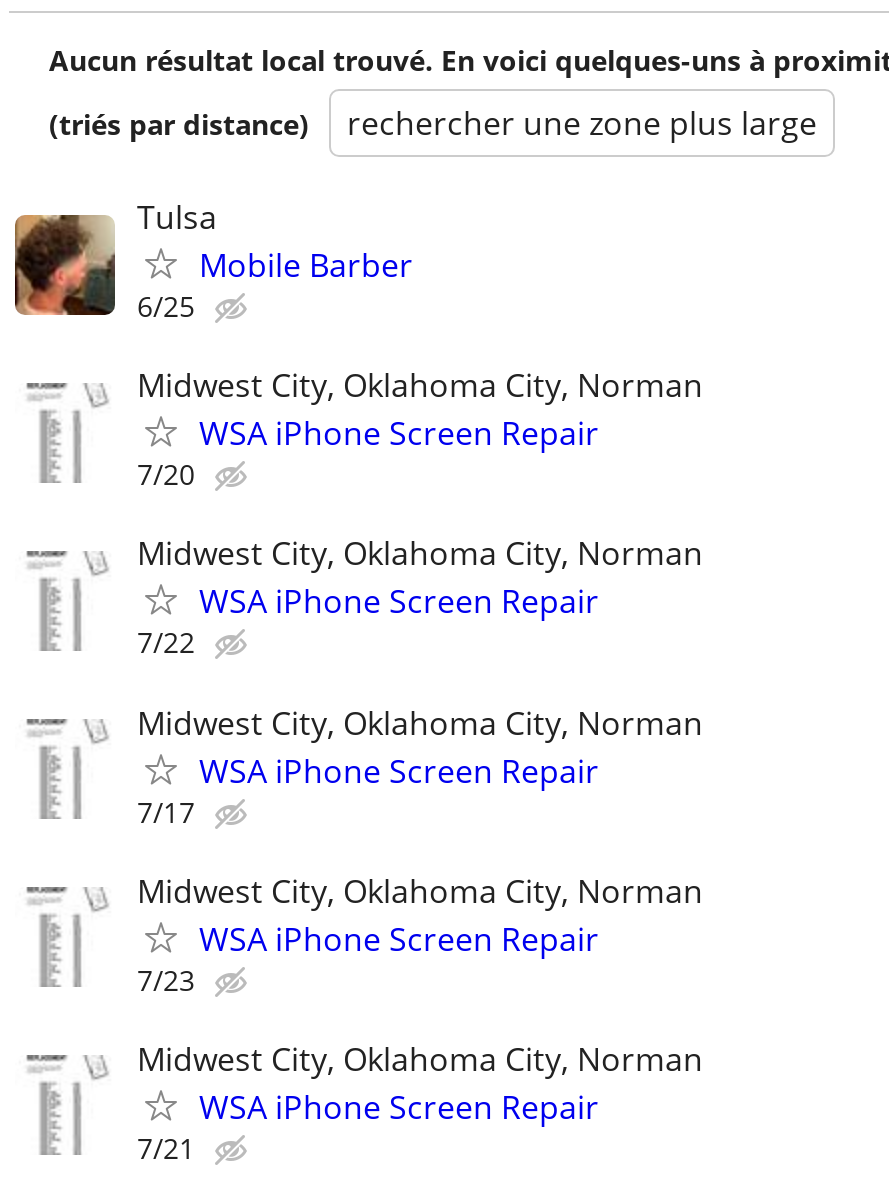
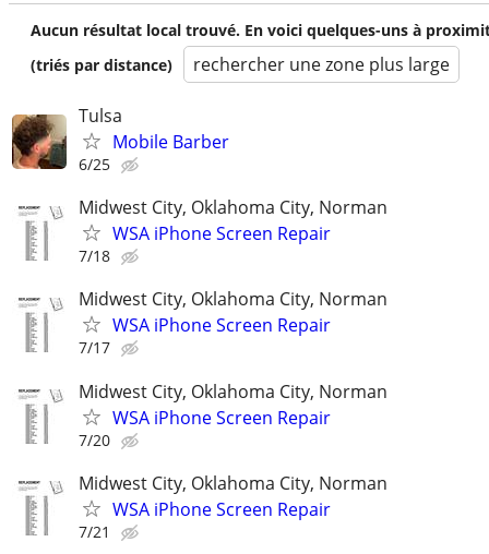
[137,455,703,662] 7/20 | Midwest City, Oklahoma City, Norman | WSA iPhone Screen Repair | 7/22 -> [79,246,110,266] 7/18
[137,961,195,999] 7/23 -> [79,429,110,450] 7/20

